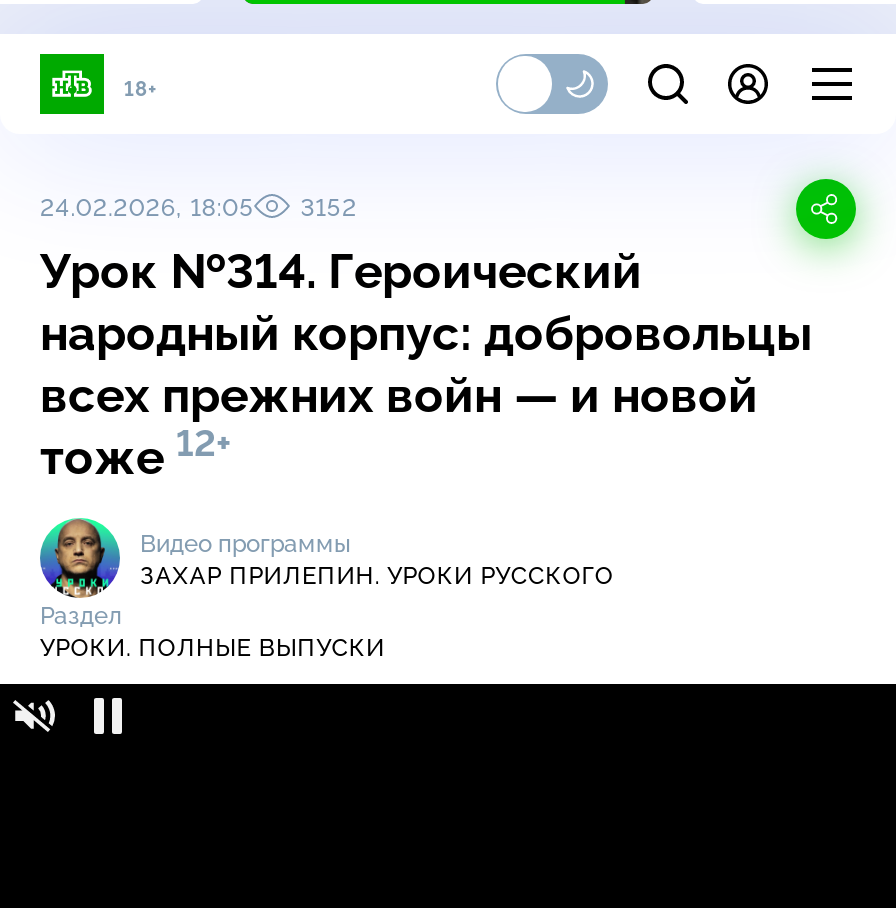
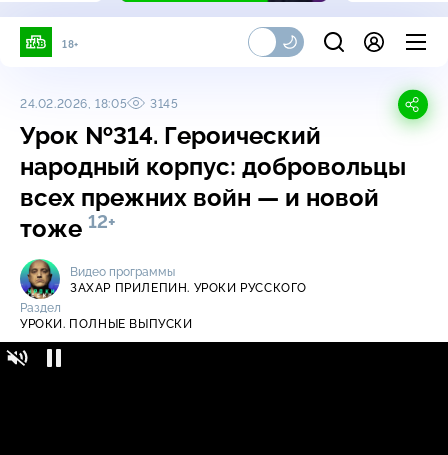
[40,194,357,222] 24.02.2026, 18:05 3152 -> [20,97,179,111] 24.02.2026, 18:05 3145

